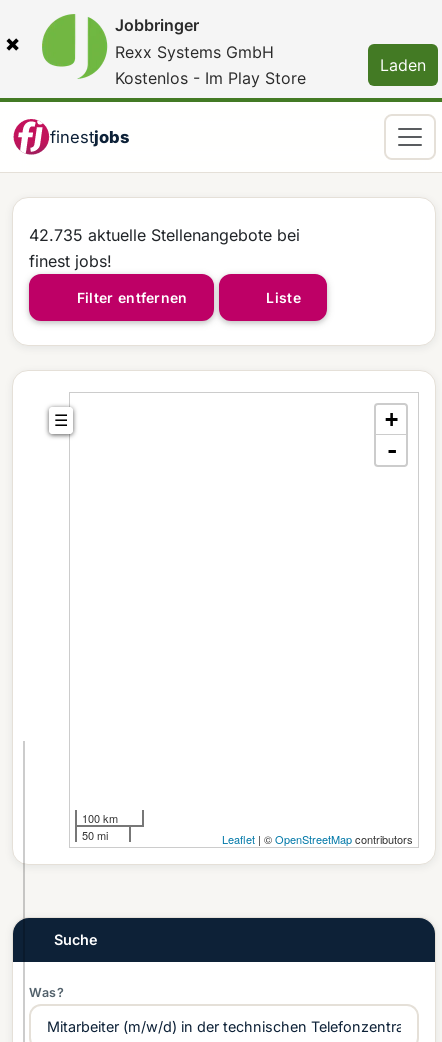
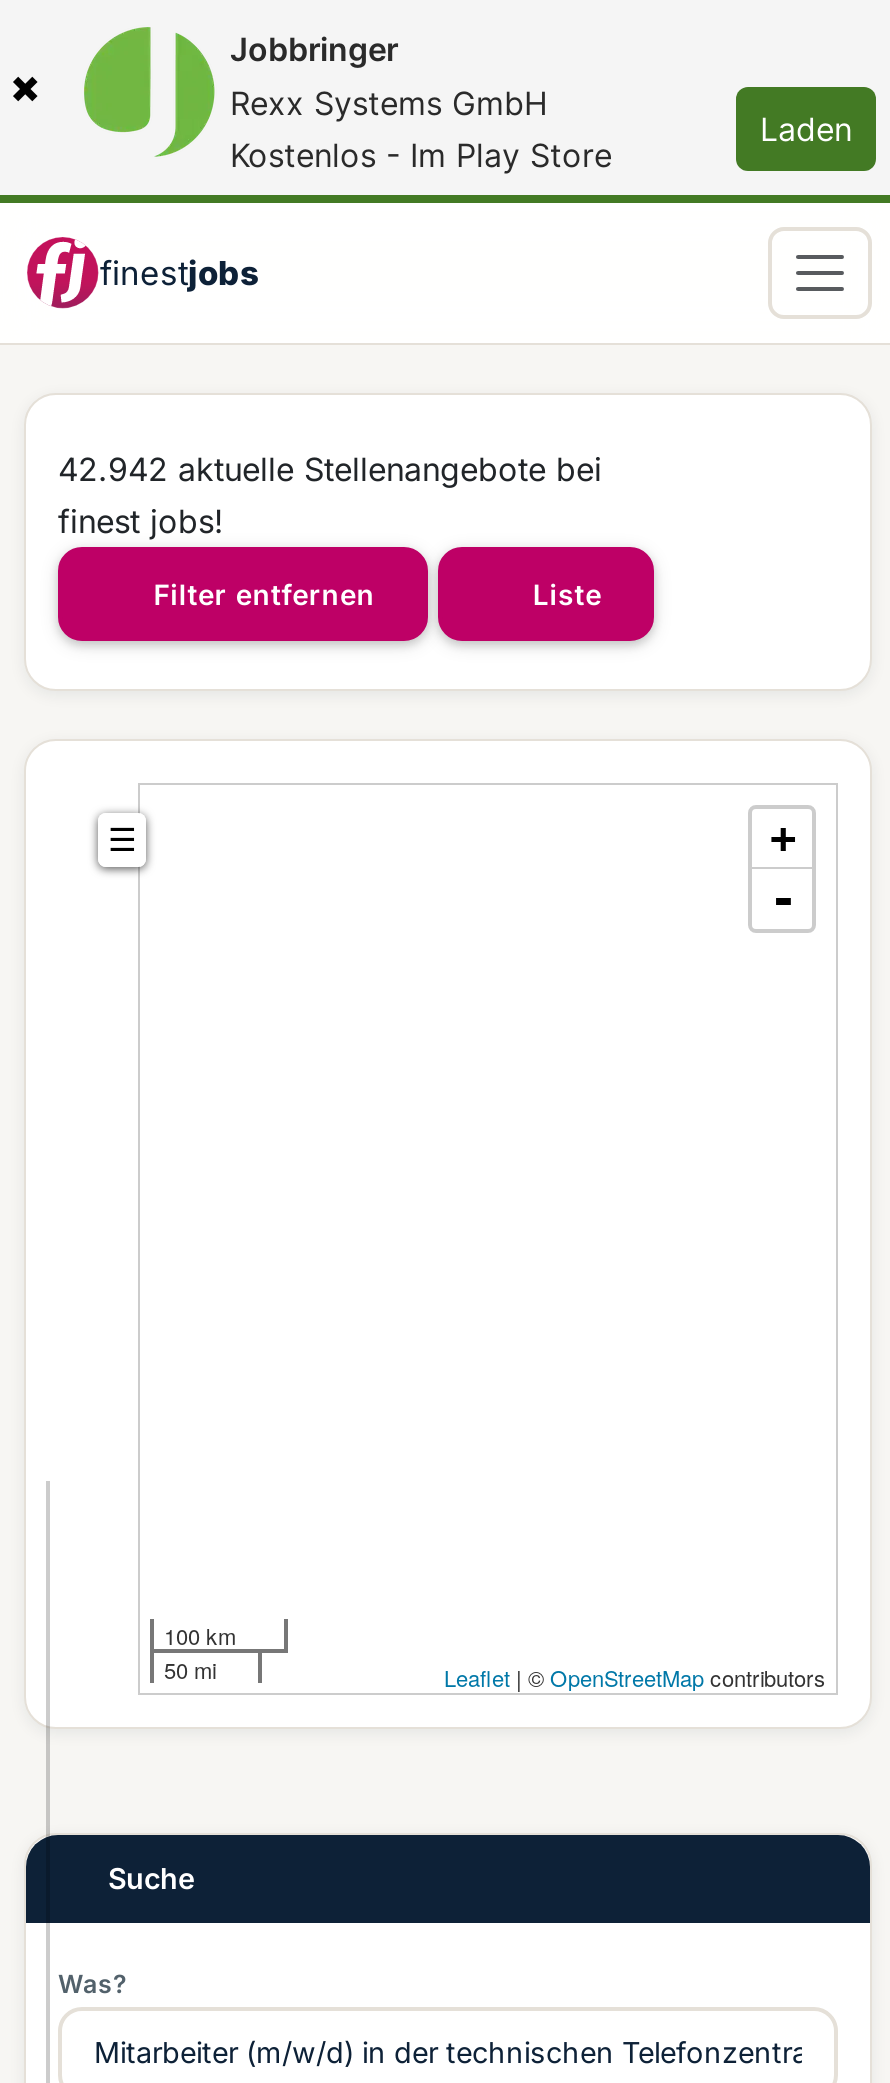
[29,225,300,245] 42.735 aktuelle Stellenangebote bei -> [58,449,602,489] 42.942 aktuelle Stellenangebote bei

